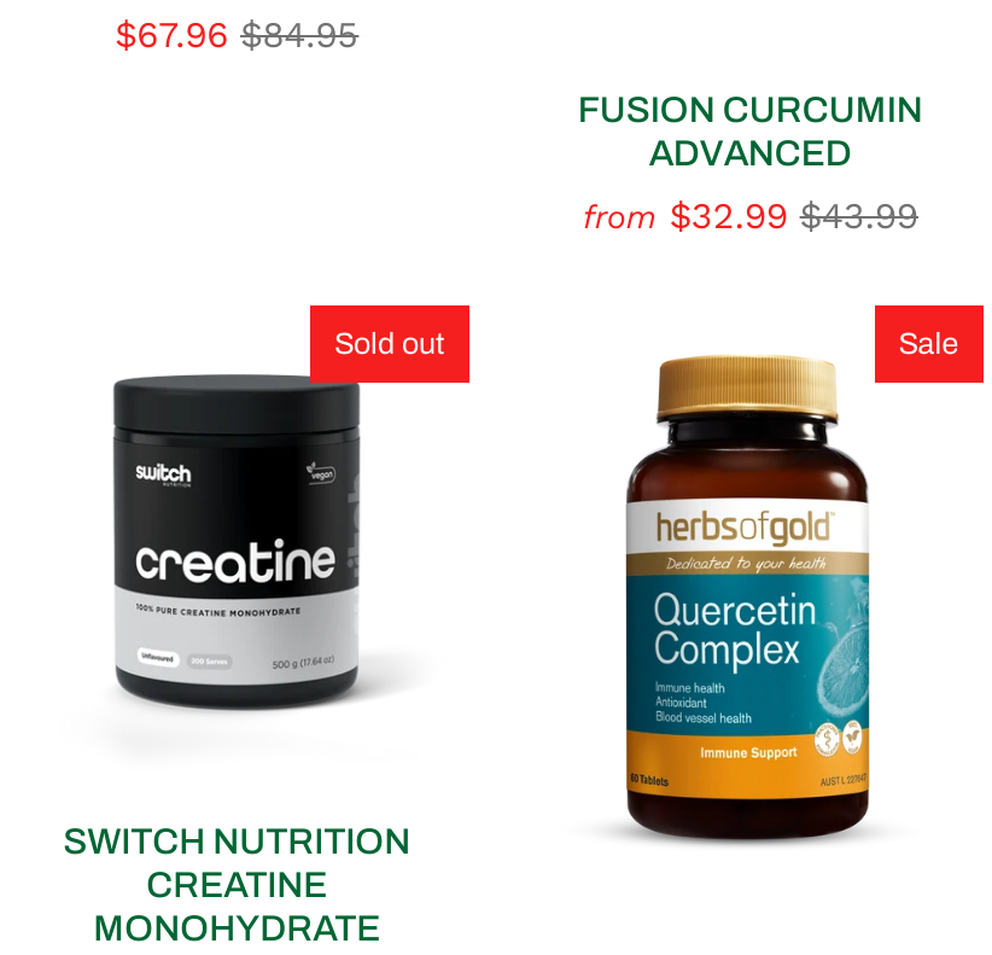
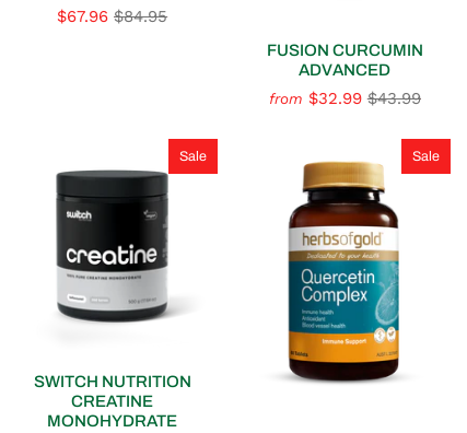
[334,328,445,361] Sold out -> [179,149,207,164] Sale

